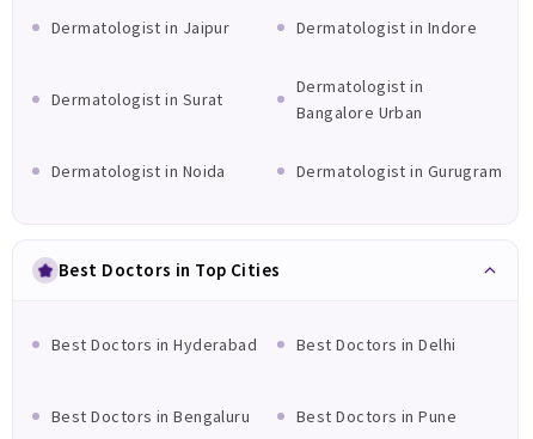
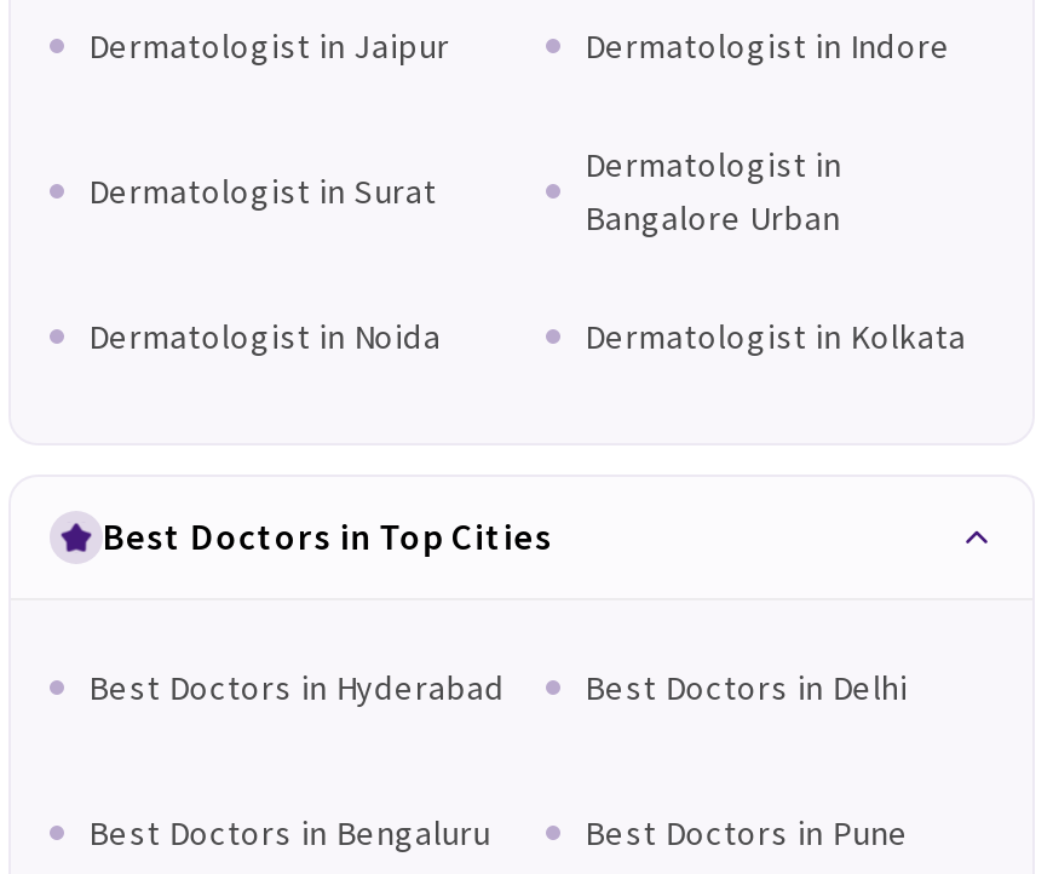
[296,161,502,182] Dermatologist in Gurugram -> [585,316,967,359] Dermatologist in Kolkata

